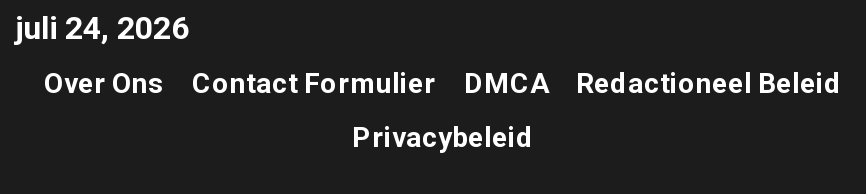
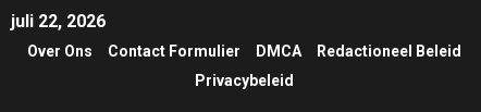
[15,10,189,48] juli 24, 2026 -> [11,11,106,32] juli 22, 2026

